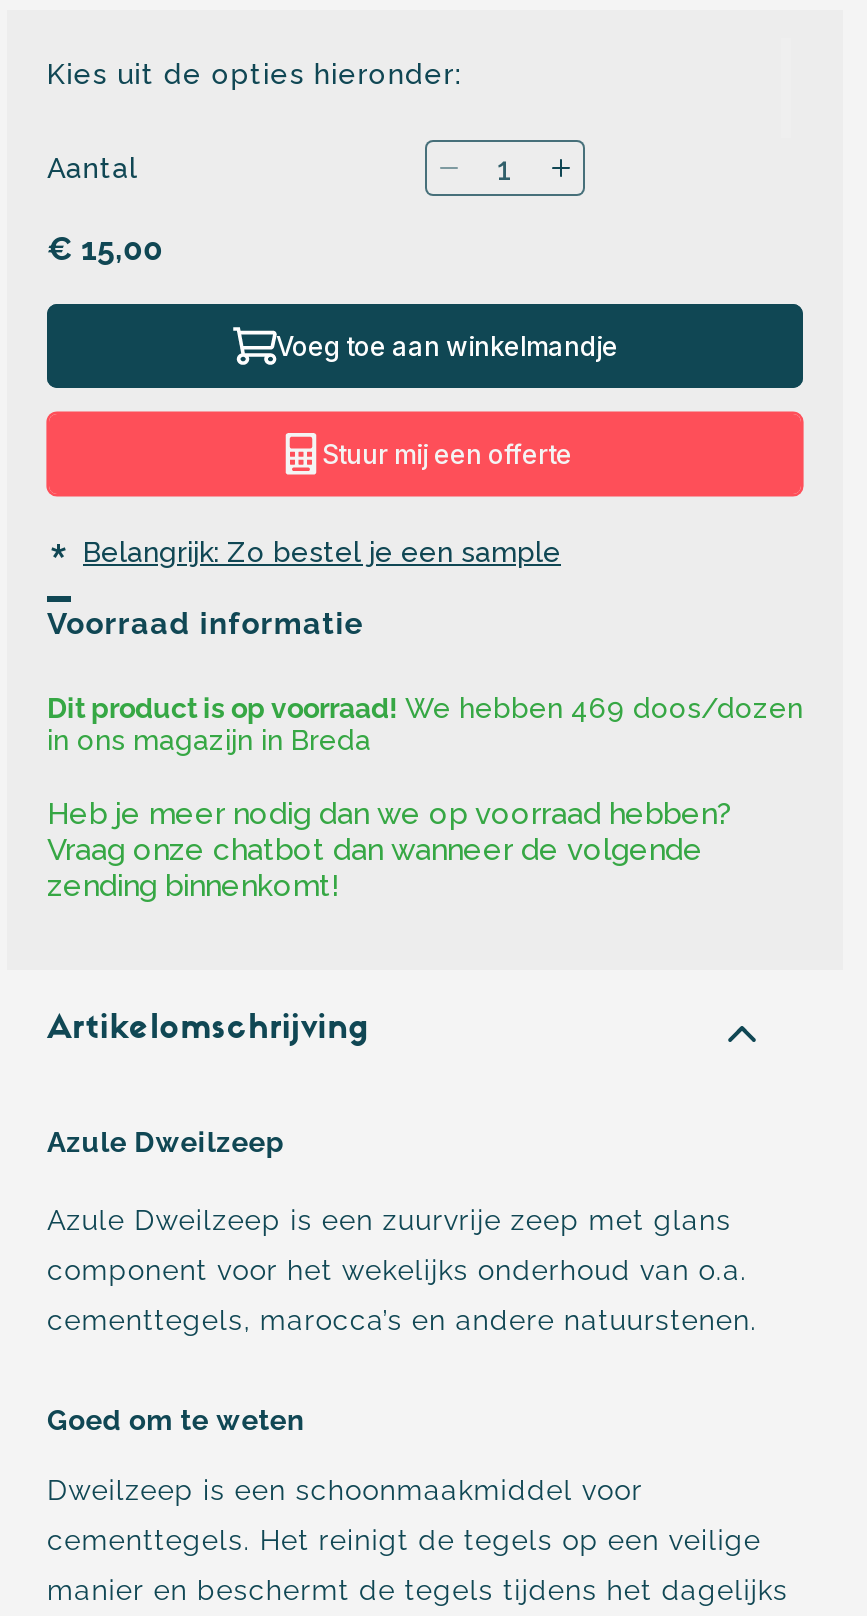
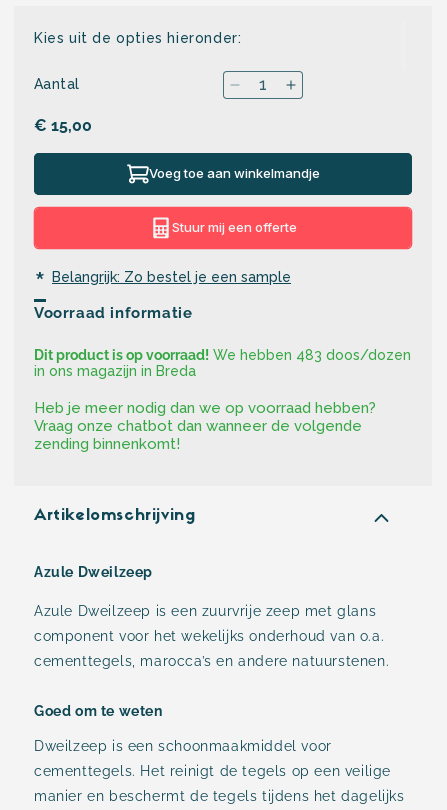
[47,693,803,725] Dit product is op voorraad! We hebben 469 doos/dozen -> [34,347,411,363] Dit product is op voorraad! We hebben 483 doos/dozen

